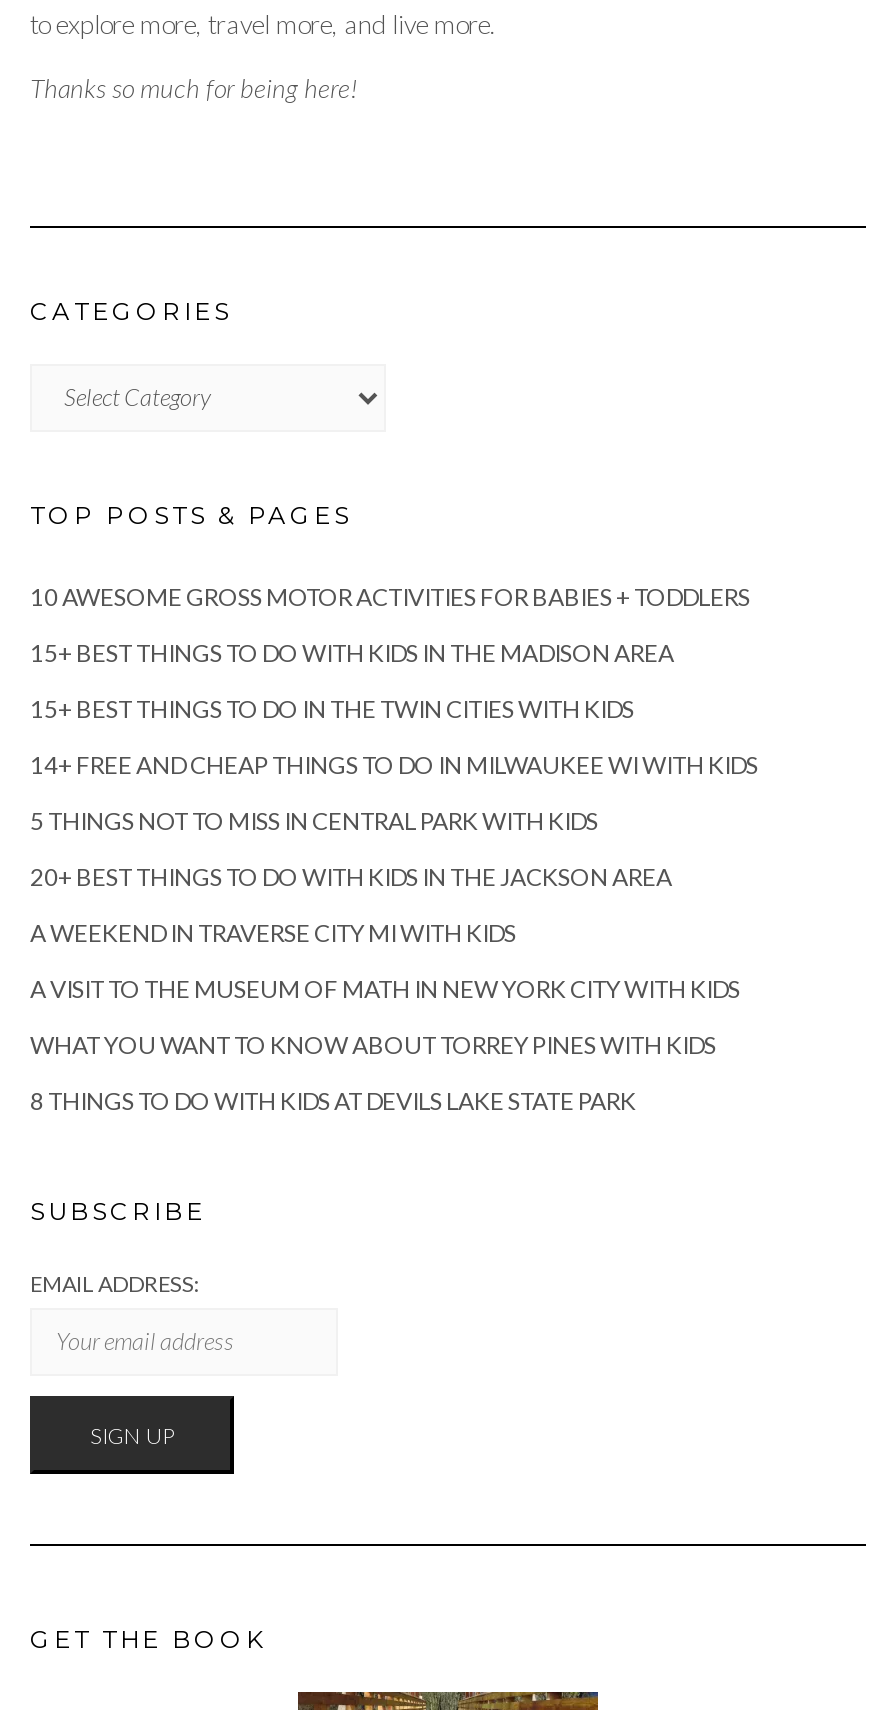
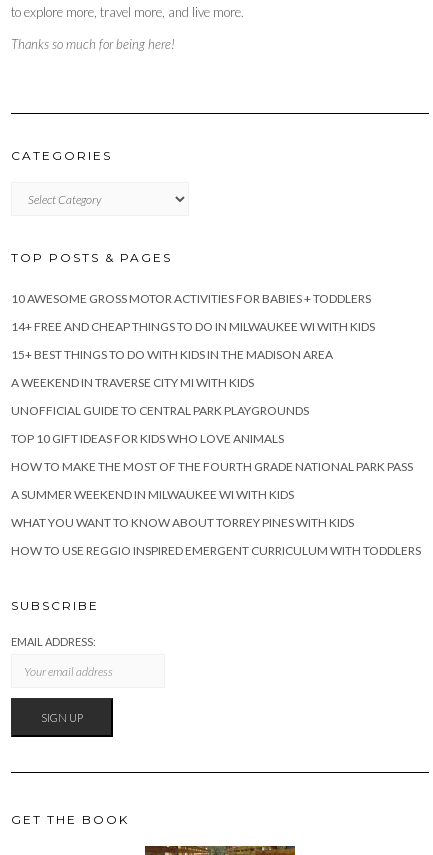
moved [30,638,674,668] -> [11,347,333,362]: 15+ BEST THINGS TO DO WITH KIDS IN THE MADISON AREA
[30,694,634,724] 15+ BEST THINGS TO DO IN THE TWIN CITIES WITH KIDS -> none
moved [30,750,758,780] -> [11,319,375,334]: 14+ FREE AND CHEAP THINGS TO DO IN MILWAUKEE WI WITH KIDS
[30,806,672,892] 5 THINGS NOT TO MISS IN CENTRAL PARK WITH KIDS | 20+ BEST THINGS TO DO WITH KIDS IN THE JACKSON AREA -> none
moved [30,918,516,948] -> [11,375,254,390]: A WEEKEND IN TRAVERSE CITY MI WITH KIDS
[30,974,740,1004] A VISIT TO THE MUSEUM OF MATH IN NEW YORK CITY WITH KIDS -> [11,403,413,502] UNOFFICIAL GUIDE TO CENTRAL PARK PLAYGROUNDS | TOP 10 GIFT IDEAS FOR KIDS WHO LOVE ANIMALS | HOW TO MAKE THE MOST OF THE FOURTH GRADE NATIONAL PARK PASS | A SUMMER WEEKEND IN MILWAUKEE WI WITH KIDS
[30,1086,636,1116] 8 THINGS TO DO WITH KIDS AT DEVILS LAKE STATE PARK -> [11,543,421,558] HOW TO USE REGGIO INSPIRED EMERGENT CURRICULUM WITH TODDLERS

